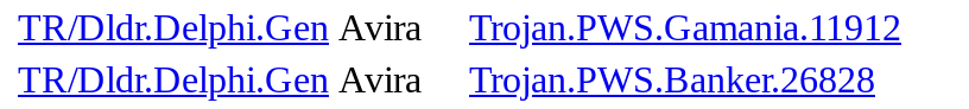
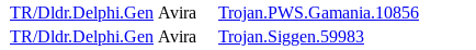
[469,7,901,47] Trojan.PWS.Gamania.11912 -> [218,3,419,22] Trojan.PWS.Gamania.10856
[469,59,875,99] Trojan.PWS.Banker.26828 -> [218,27,364,46] Trojan.Siggen.59983

